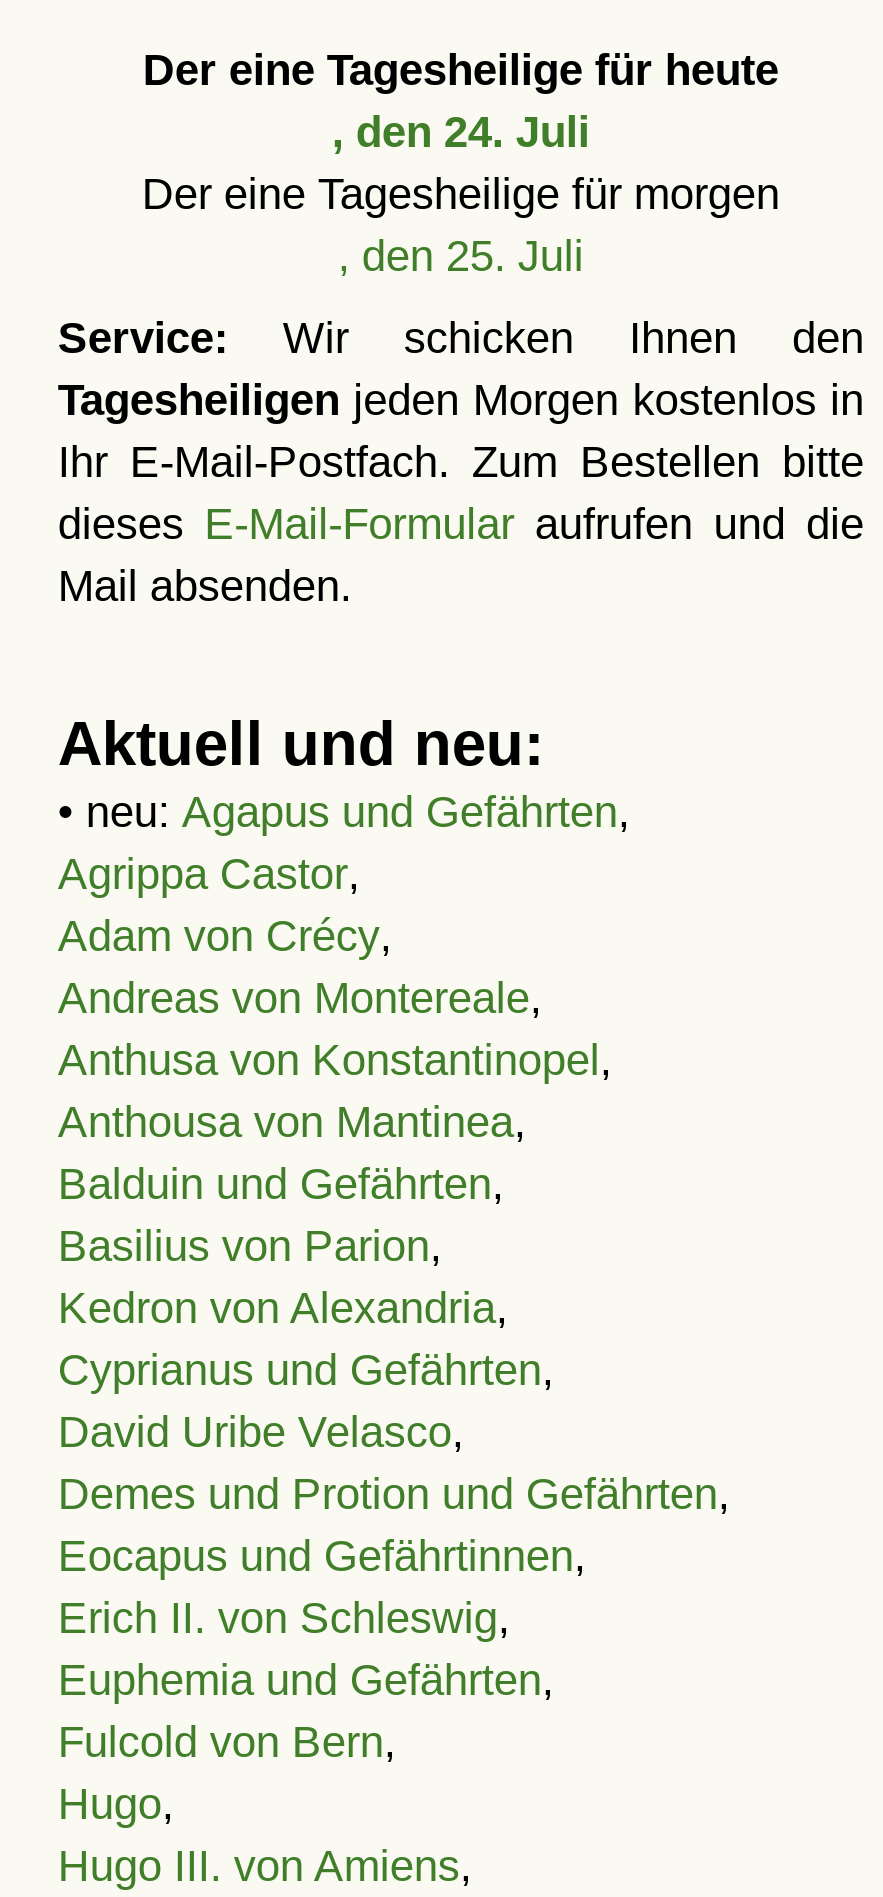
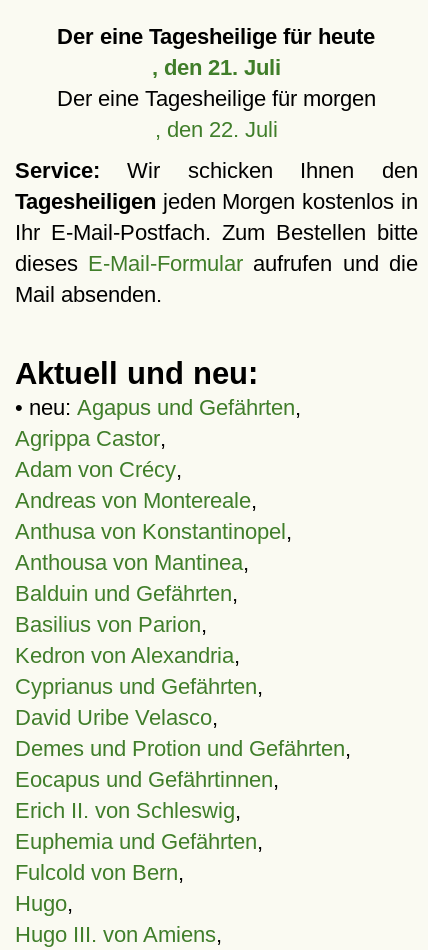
[332,107,590,157] , den 24. Juli -> [152,55,281,80] , den 21. Juli
[338,231,584,281] , den 25. Juli -> [155,117,278,142] , den 22. Juli

